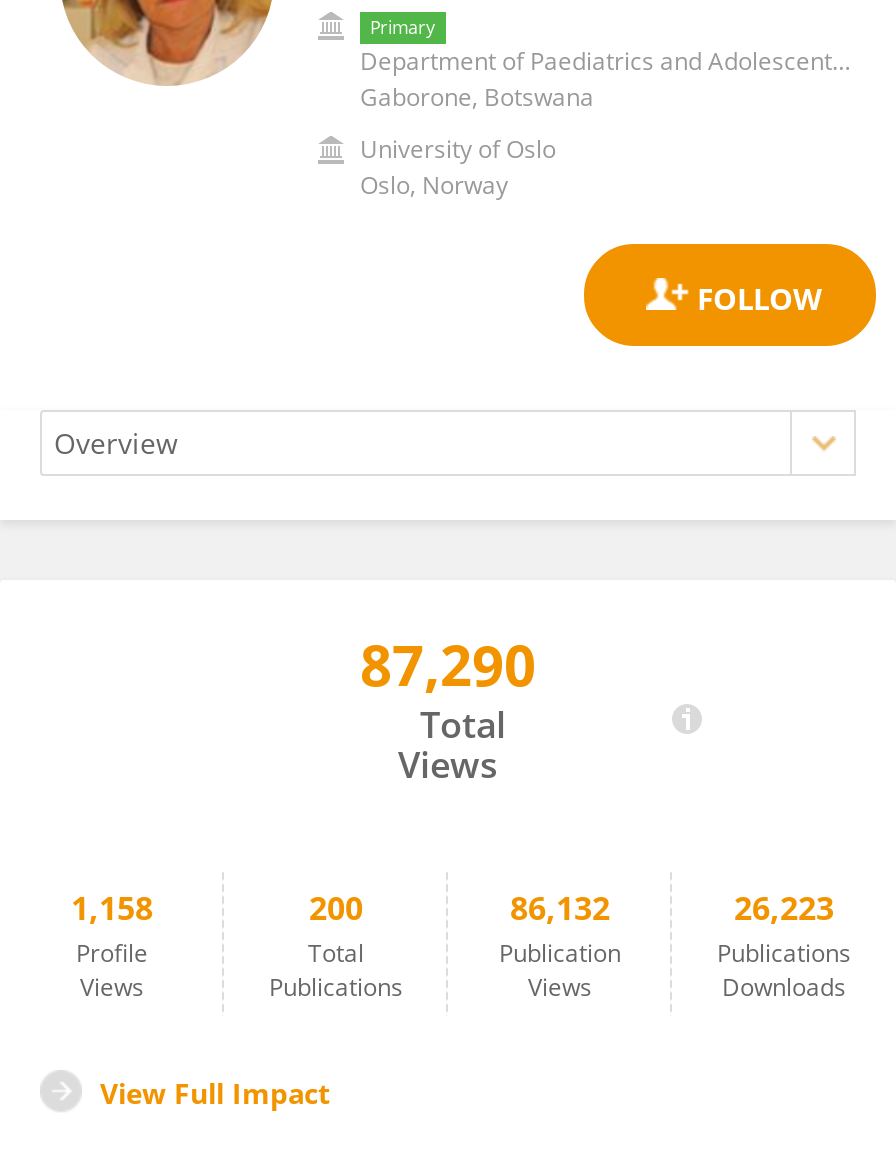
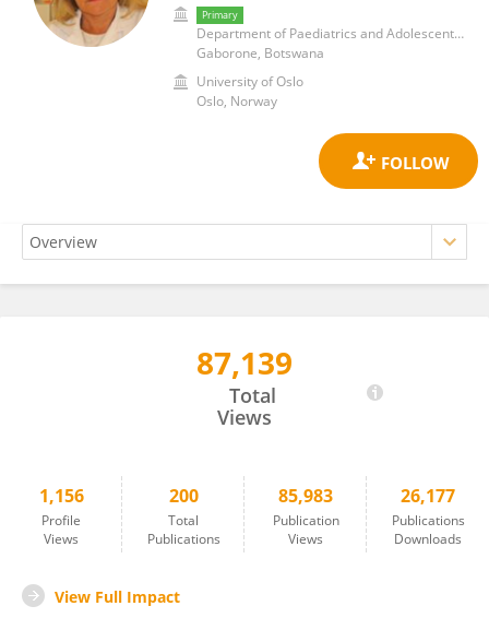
[360,626,536,702] 87,290 -> [196,342,293,383] 87,139
[71,886,153,930] 1,158 -> [39,484,84,508] 1,156
[510,886,610,930] 86,132 -> [278,484,333,508] 85,983
[734,886,834,930] 26,223 -> [401,484,455,508] 26,177

